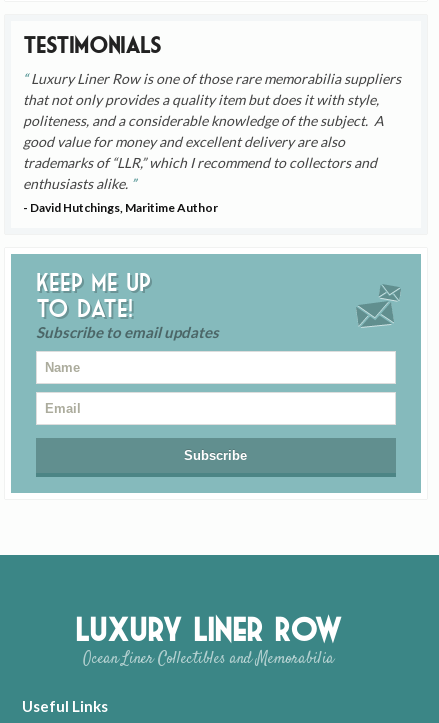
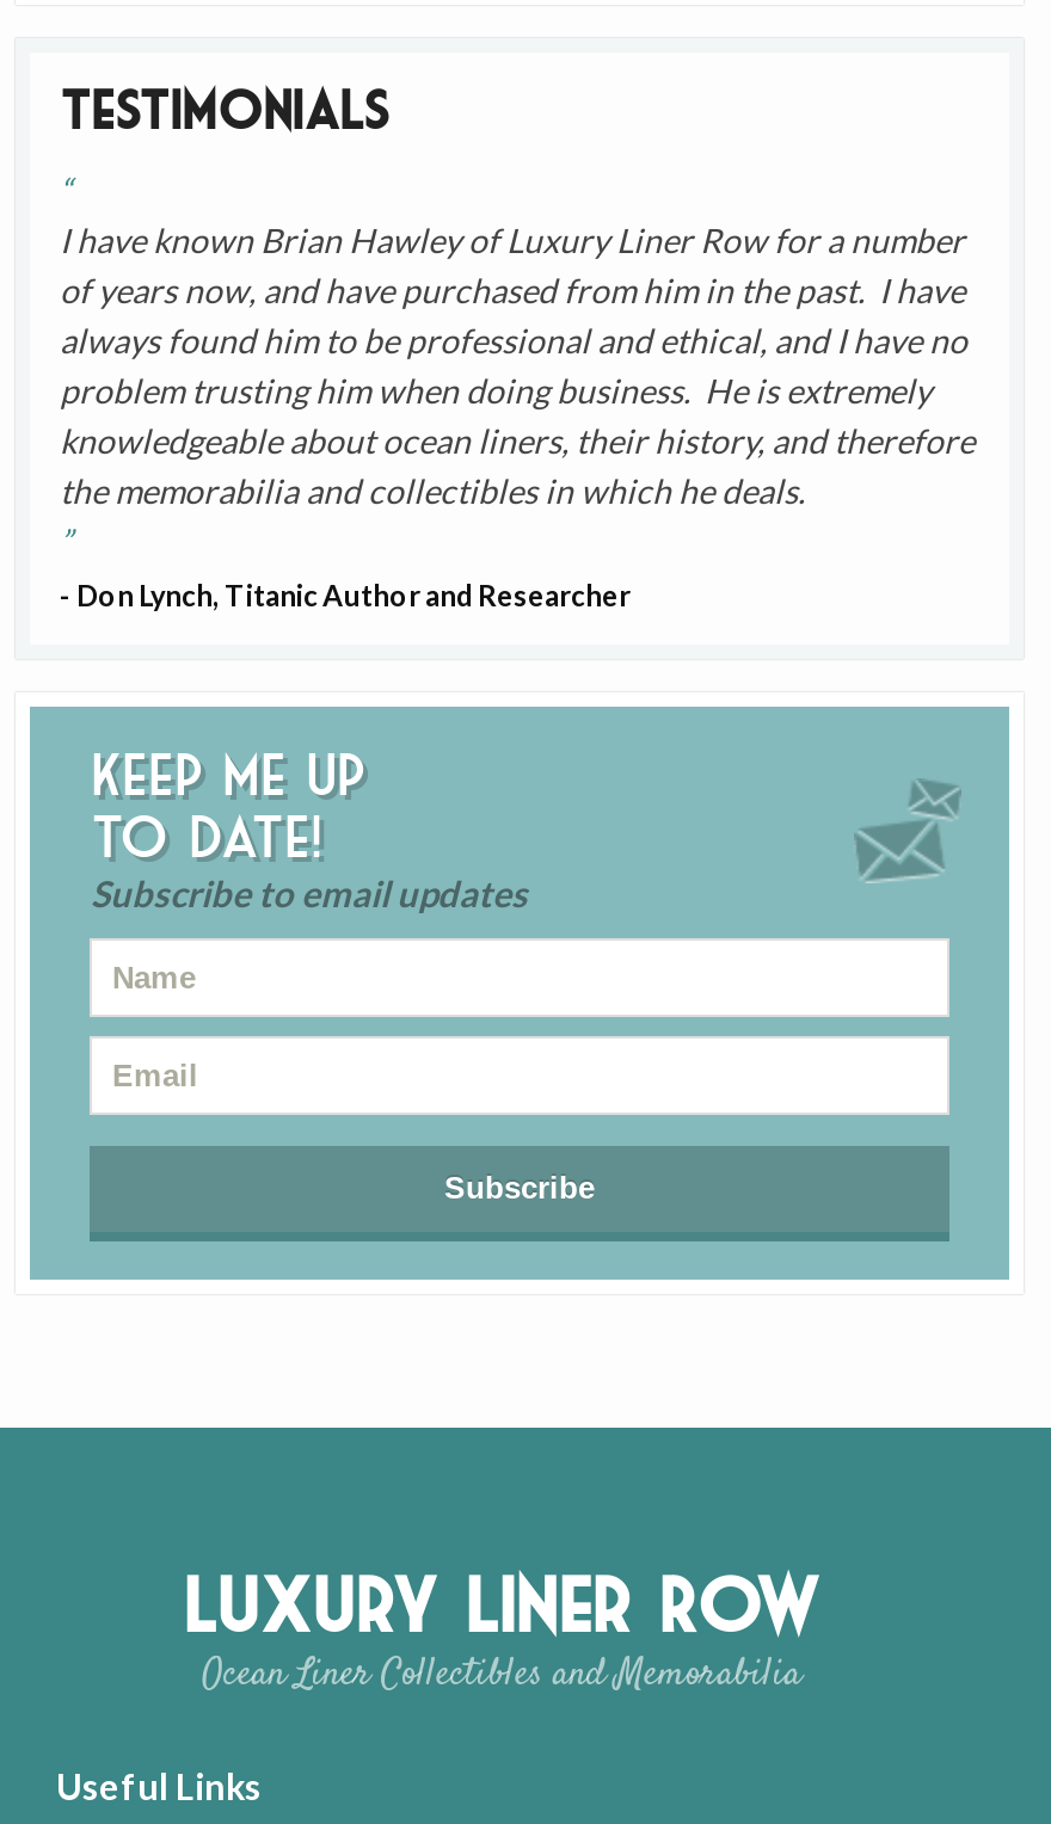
[23,70,401,215] Luxury Liner Row is one of those rare memorabilia suppliers | that not only provides a quality item but does it with style, | politeness, and a considerable knowledge of the subject. A | good value for money and excellent delivery are also | trademarks of “LLR,” which I recommend to collectors and | enthusiasts alike. | - David Hutchings, Maritime Author -> [59,218,974,614] I have known Brian Hawley of Luxury Liner Row for a number | of years now, and have purchased from him in the past. I have | always found him to be professional and ethical, and I have no | problem trusting him when doing business. He is extremely | knowledgeable about ocean liners, their history, and therefore | the memorabilia and collectibles in which he deals. | - Don Lynch, Titanic Author and Researcher

